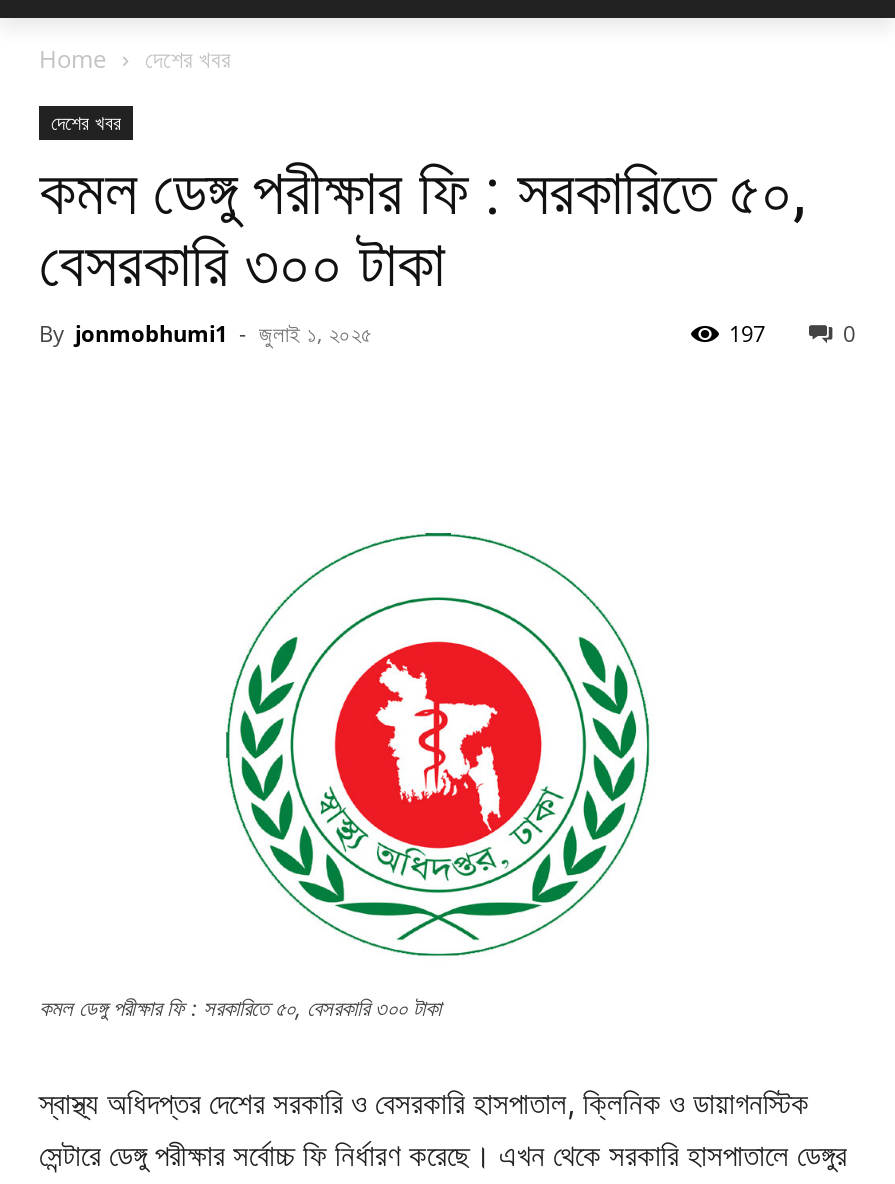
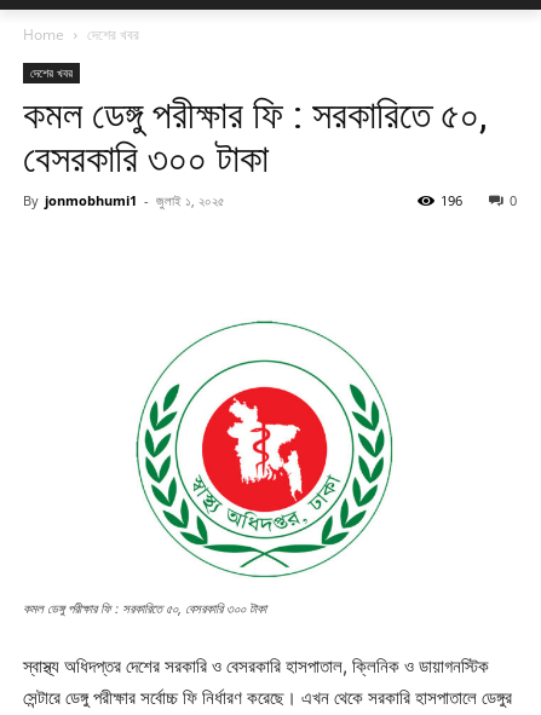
[729,318,765,348] 197 -> [441,191,462,209] 196

